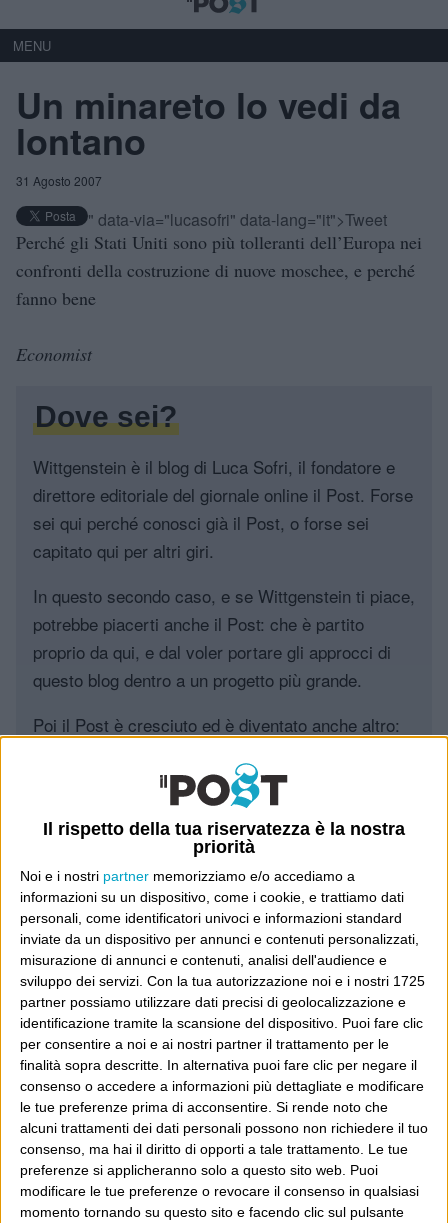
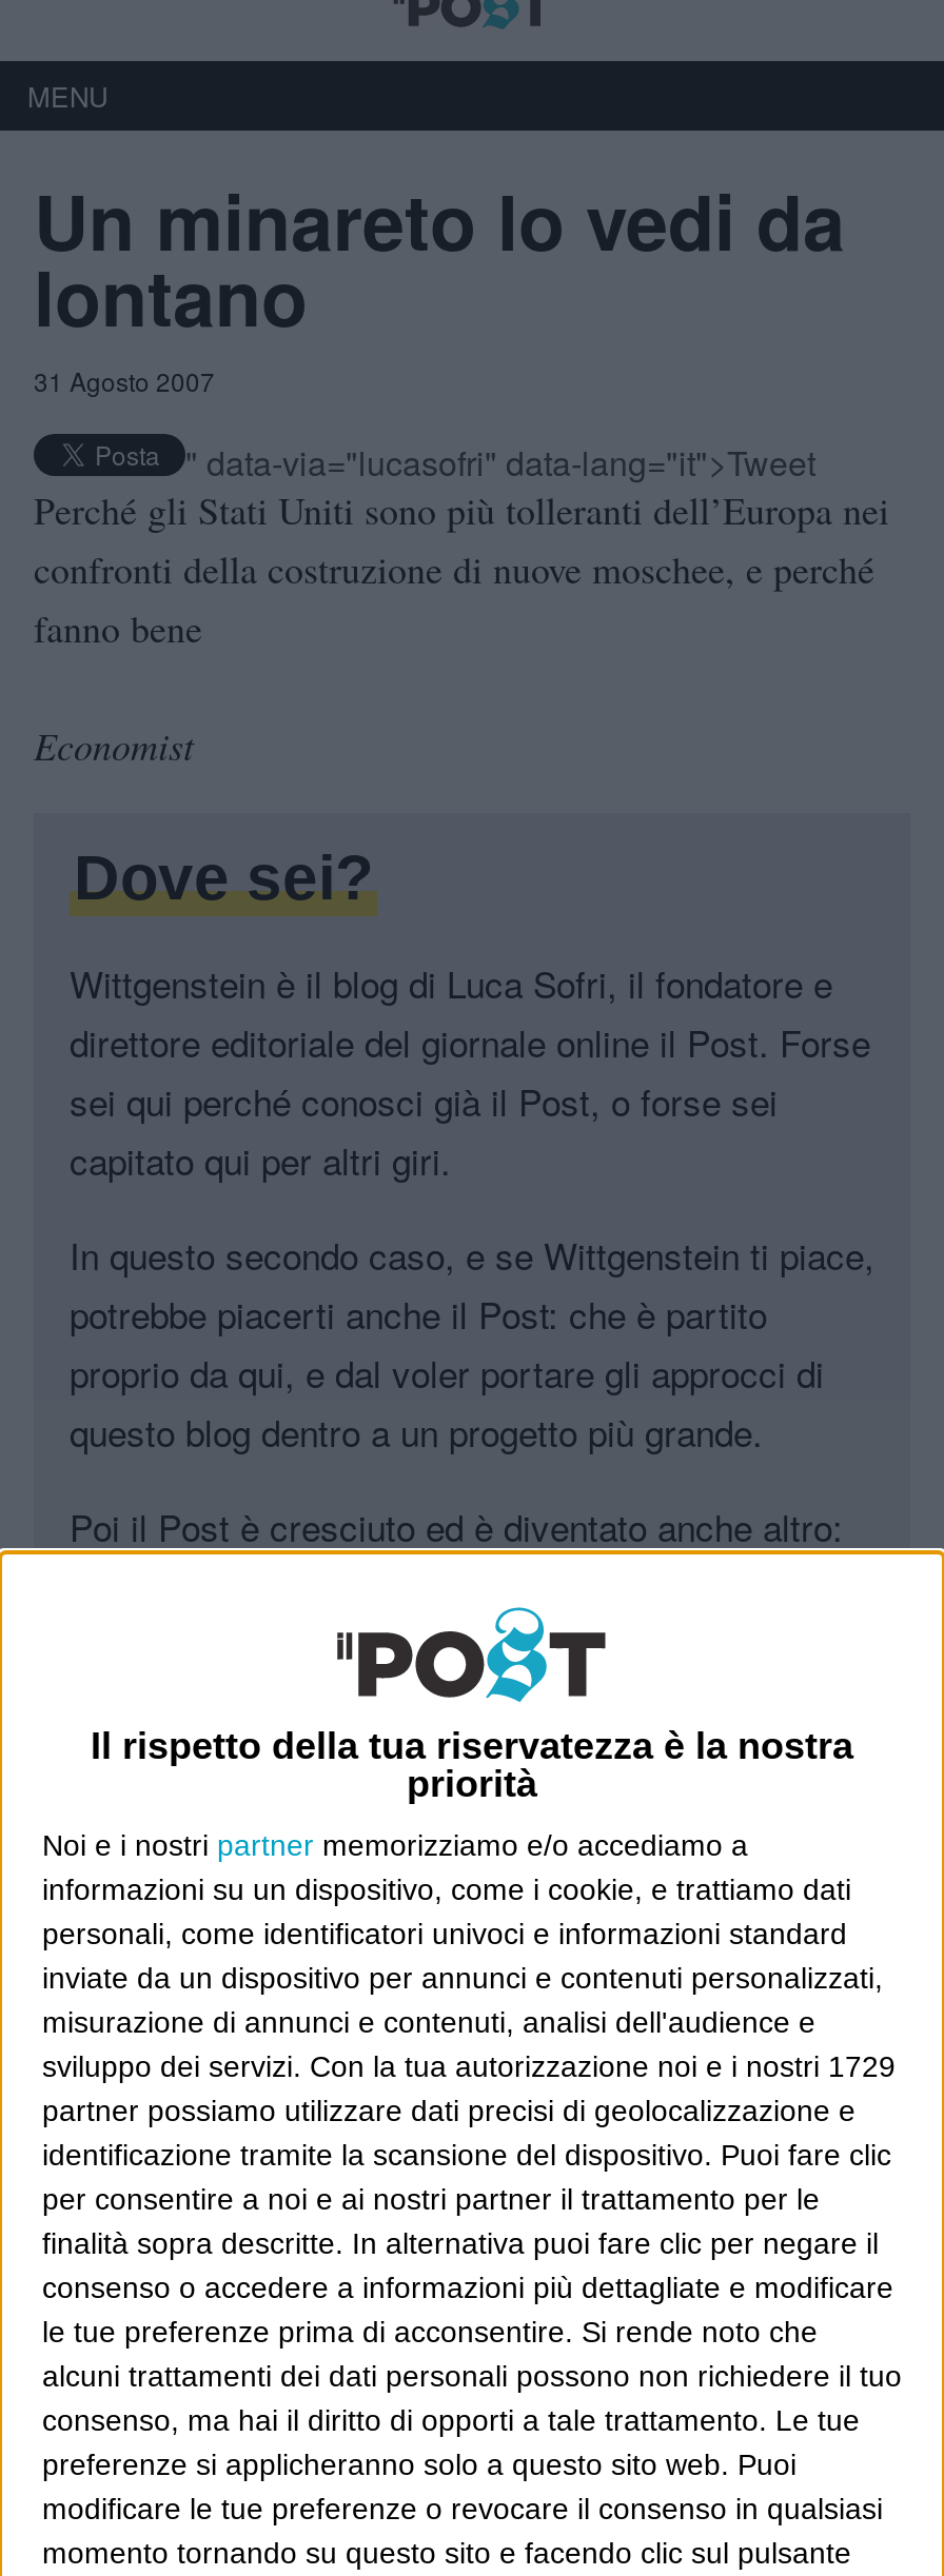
[20,973,425,989] sviluppo dei servizi. Con la tua autorizzazione noi e i nostri 1725 -> [42,2050,896,2084] sviluppo dei servizi. Con la tua autorizzazione noi e i nostri 1729

